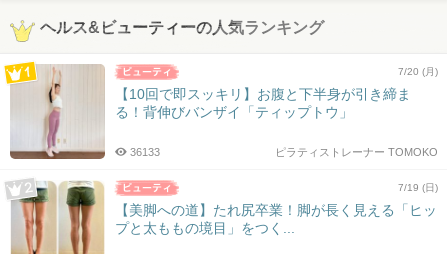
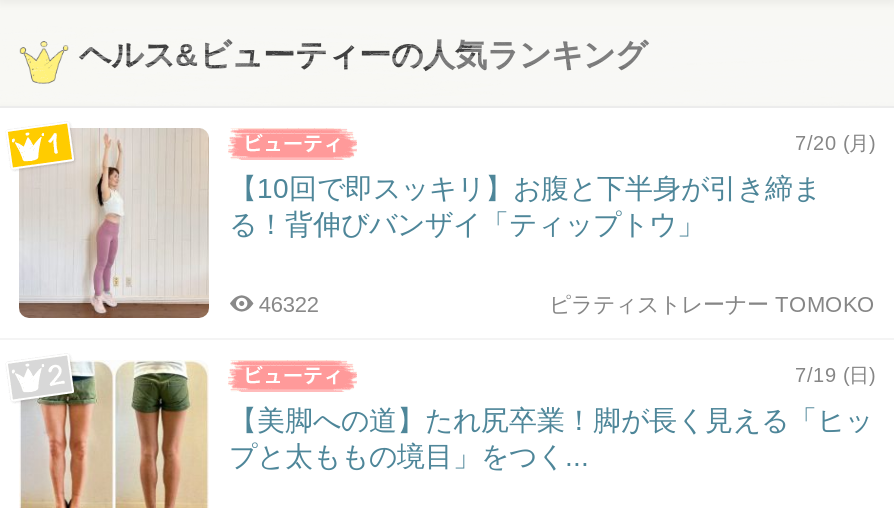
[130,146,160,158] 36133 -> [259,292,319,316] 46322

